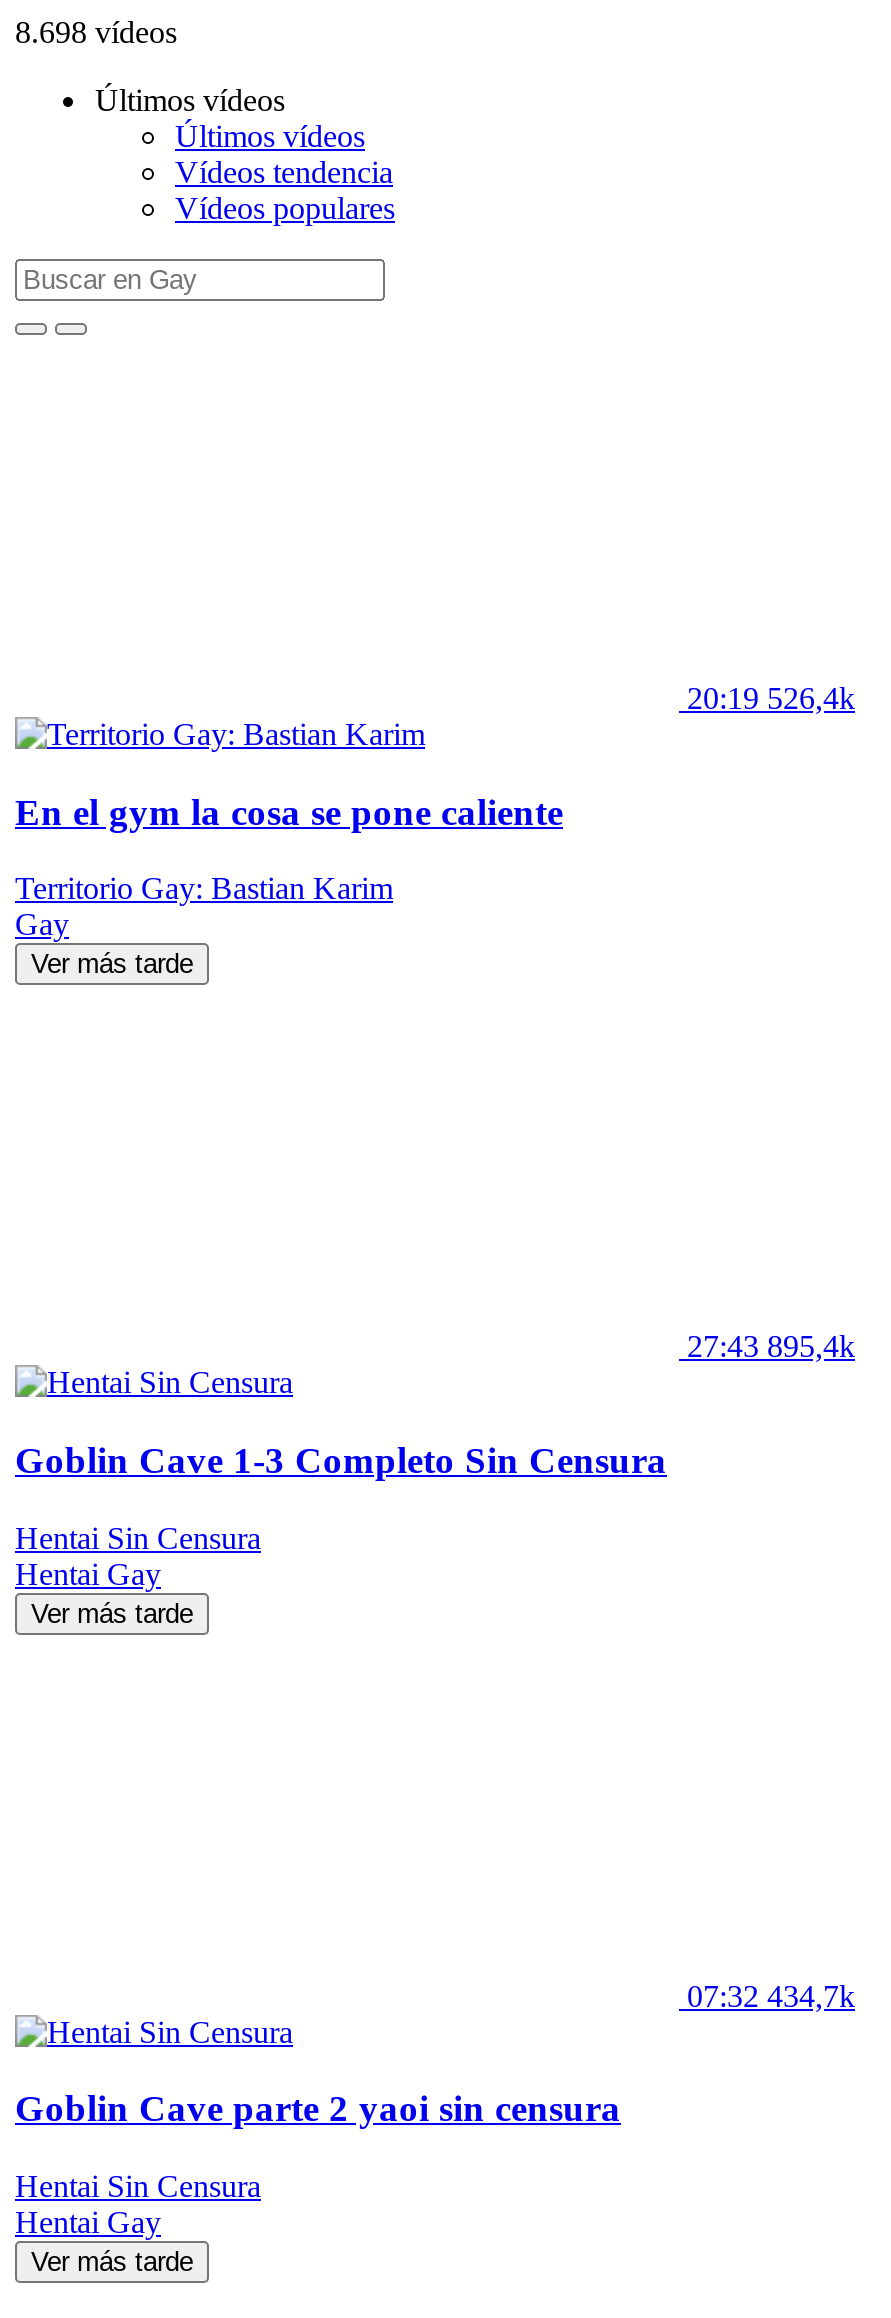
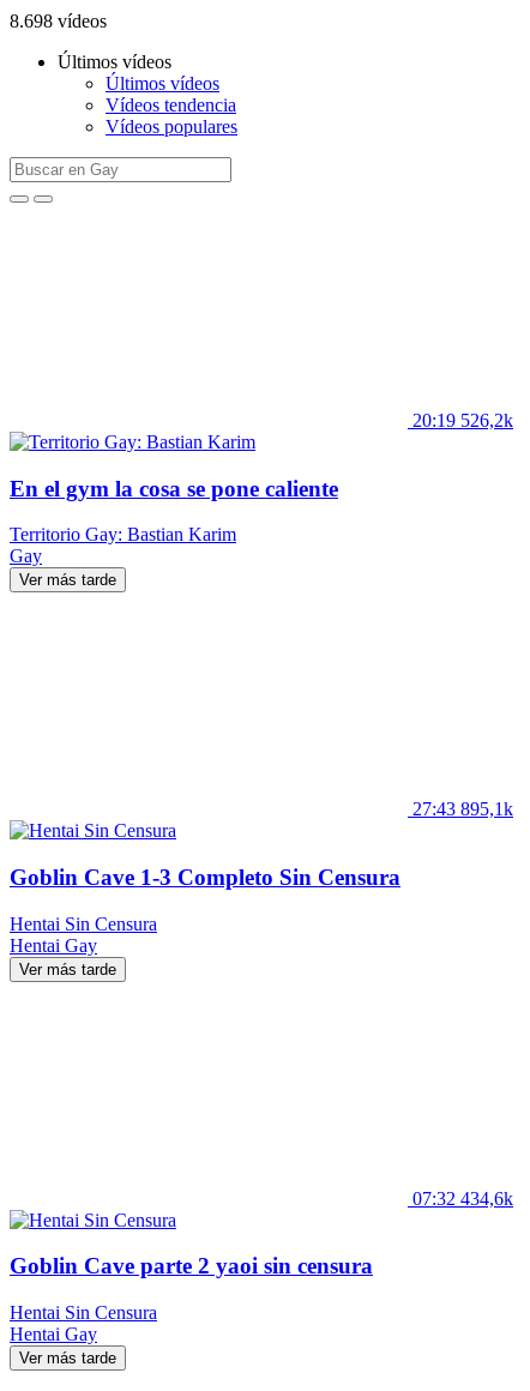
[687,681,855,715] 20:19 526,4k -> [412,410,513,430] 20:19 526,2k
[687,1329,855,1363] 27:43 895,4k -> [412,799,513,819] 27:43 895,1k
[687,1978,855,2012] 07:32 434,7k -> [412,1188,513,1208] 07:32 434,6k

